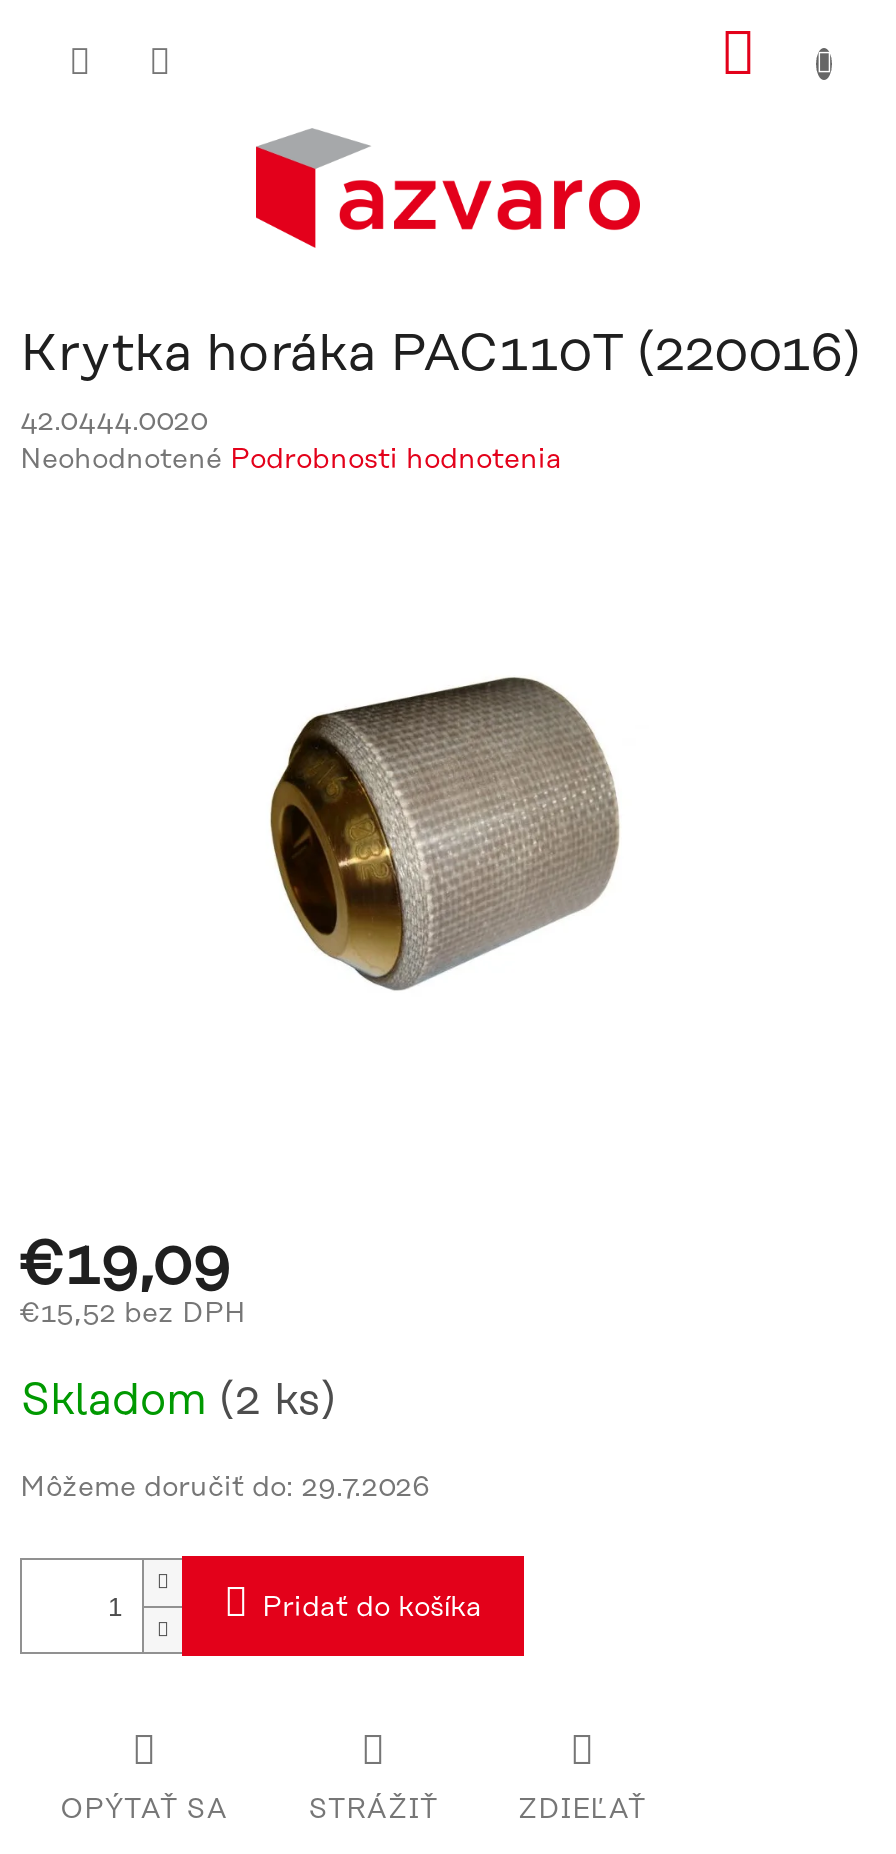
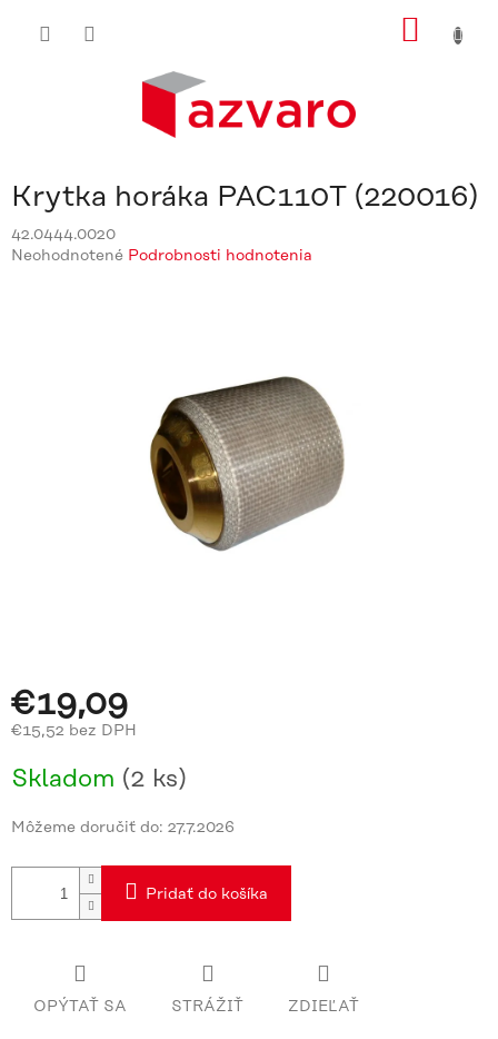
[20,1473,430,1505] Môžeme doručiť do: 29.7.2026 -> [11,819,235,837] Môžeme doručiť do: 27.7.2026

